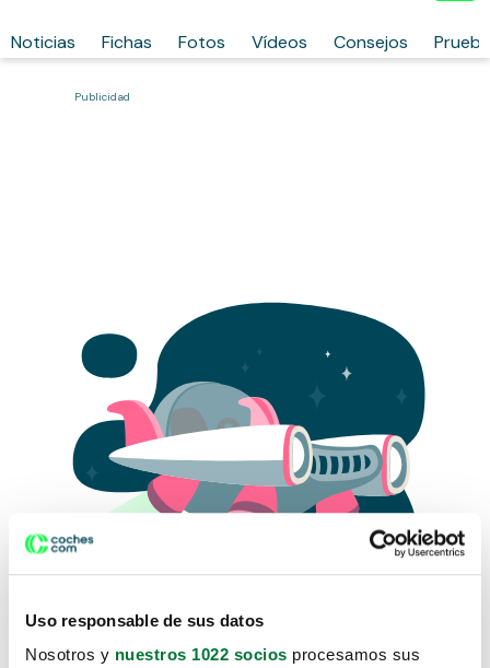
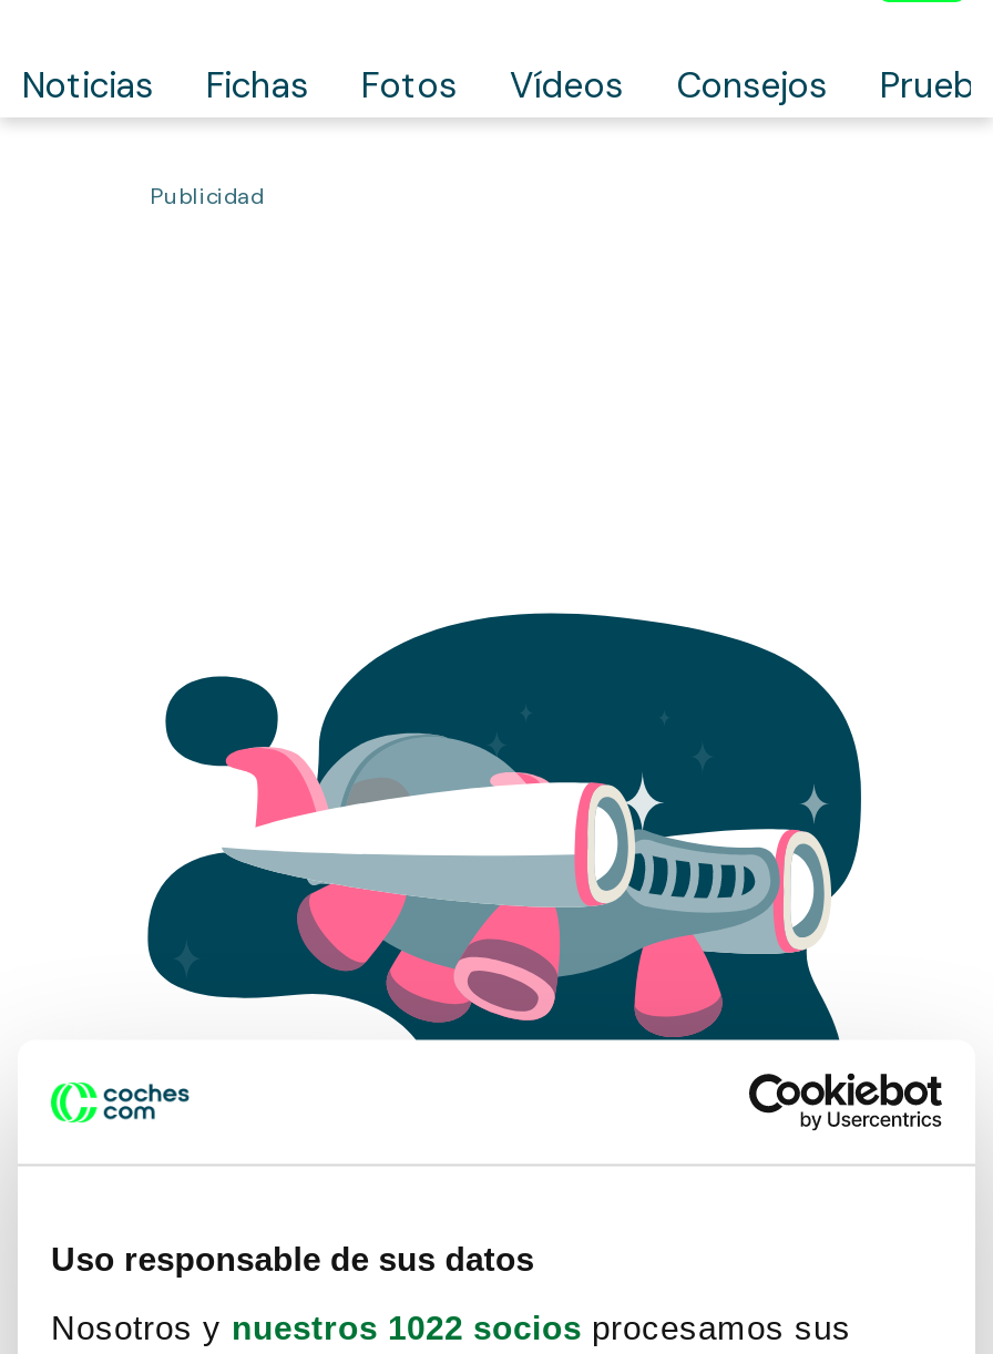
[106,351,410,514] [image] -> [219,716,833,1042] [image]

